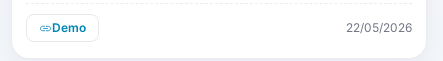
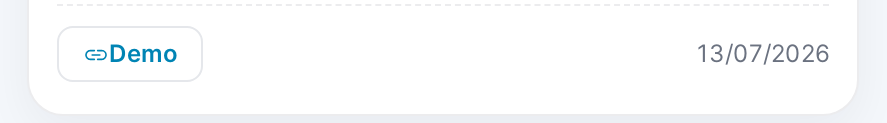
[346,20,412,35] 22/05/2026 -> [697,39,829,69] 13/07/2026

